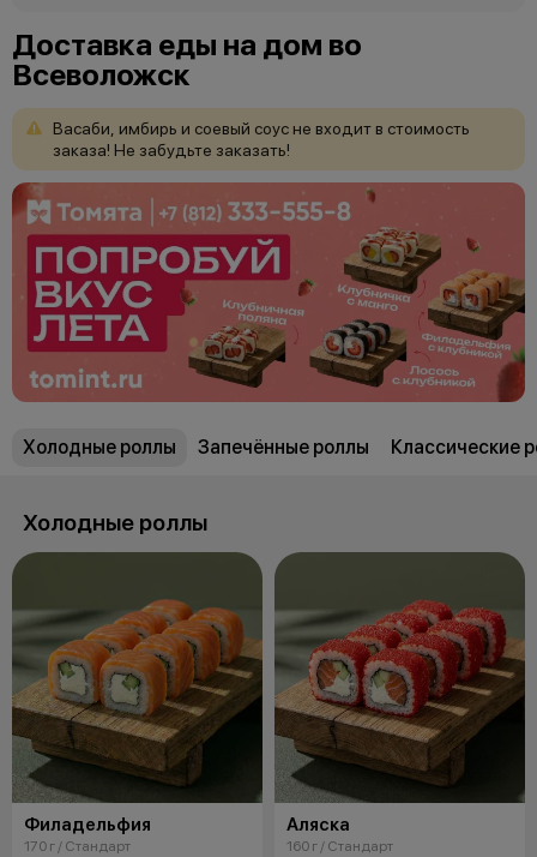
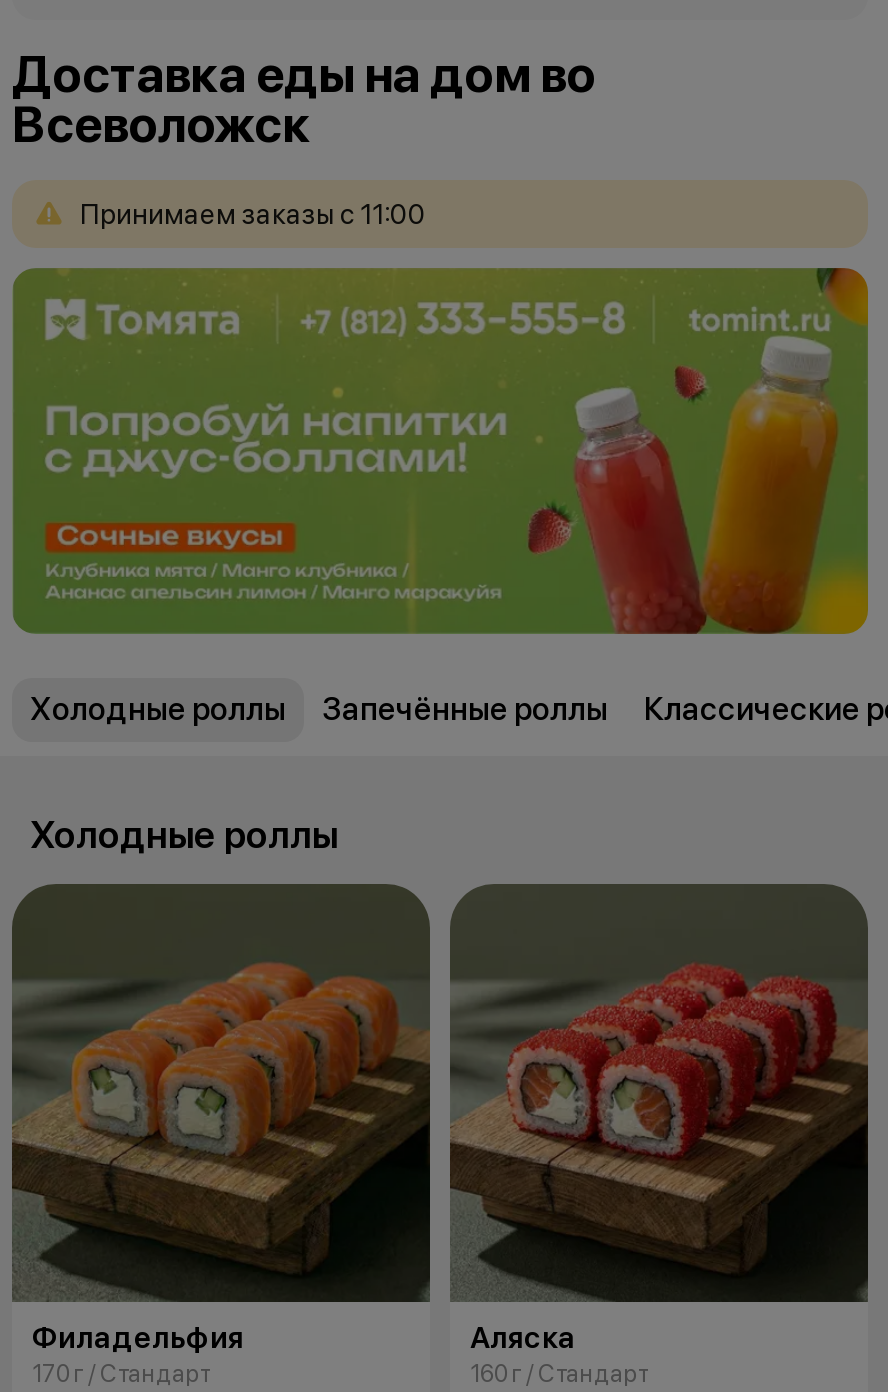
[53,119,470,160] Васаби, имбирь и соевый соус не входит в стоимость | заказа! Не забудьте заказать! -> [80,198,426,230] Принимаем заказы с 11:00
[11,182,526,403] [image] -> [12,266,870,636] [image]

